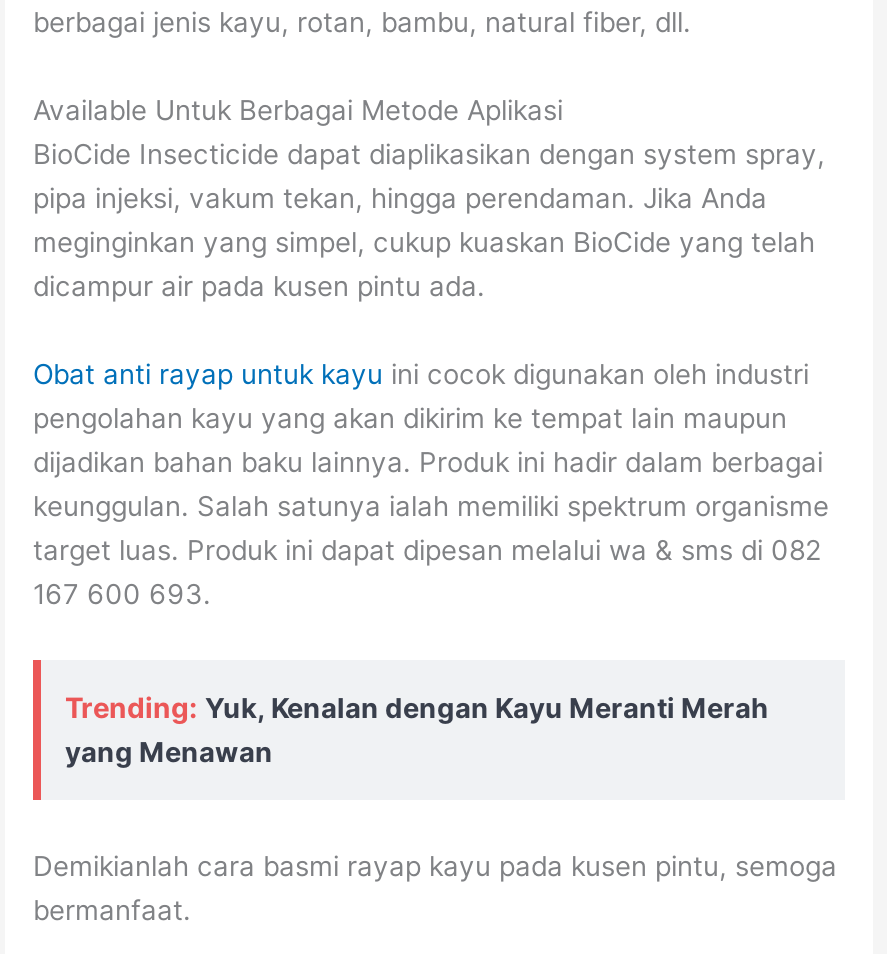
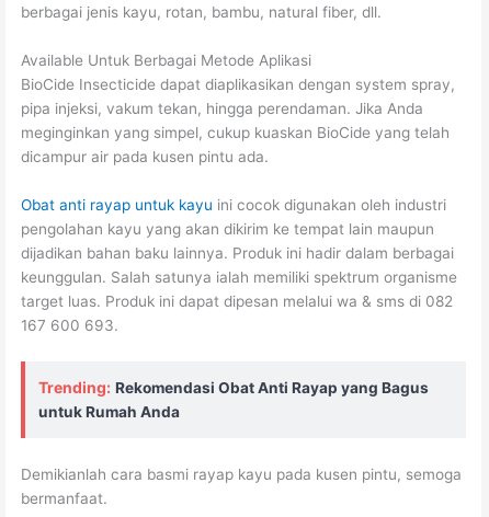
[65,689,769,767] Trending: Yuk, Kenalan dengan Kayu Meranti Merah | yang Menawan -> [38,378,429,420] Trending: Rekomendasi Obat Anti Rayap yang Bagus | untuk Rumah Anda

